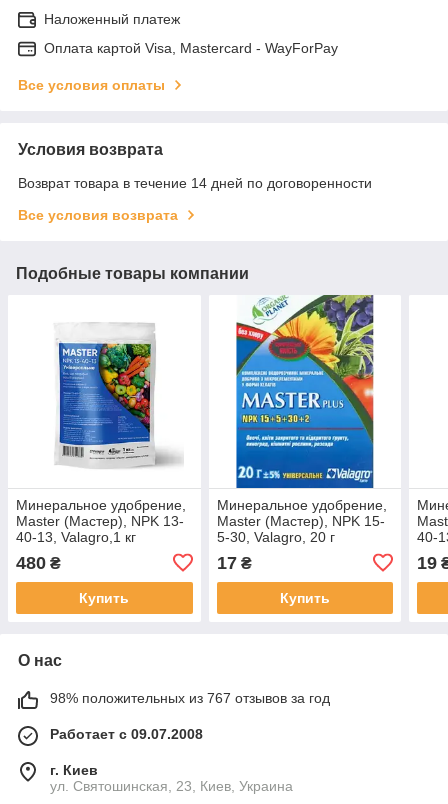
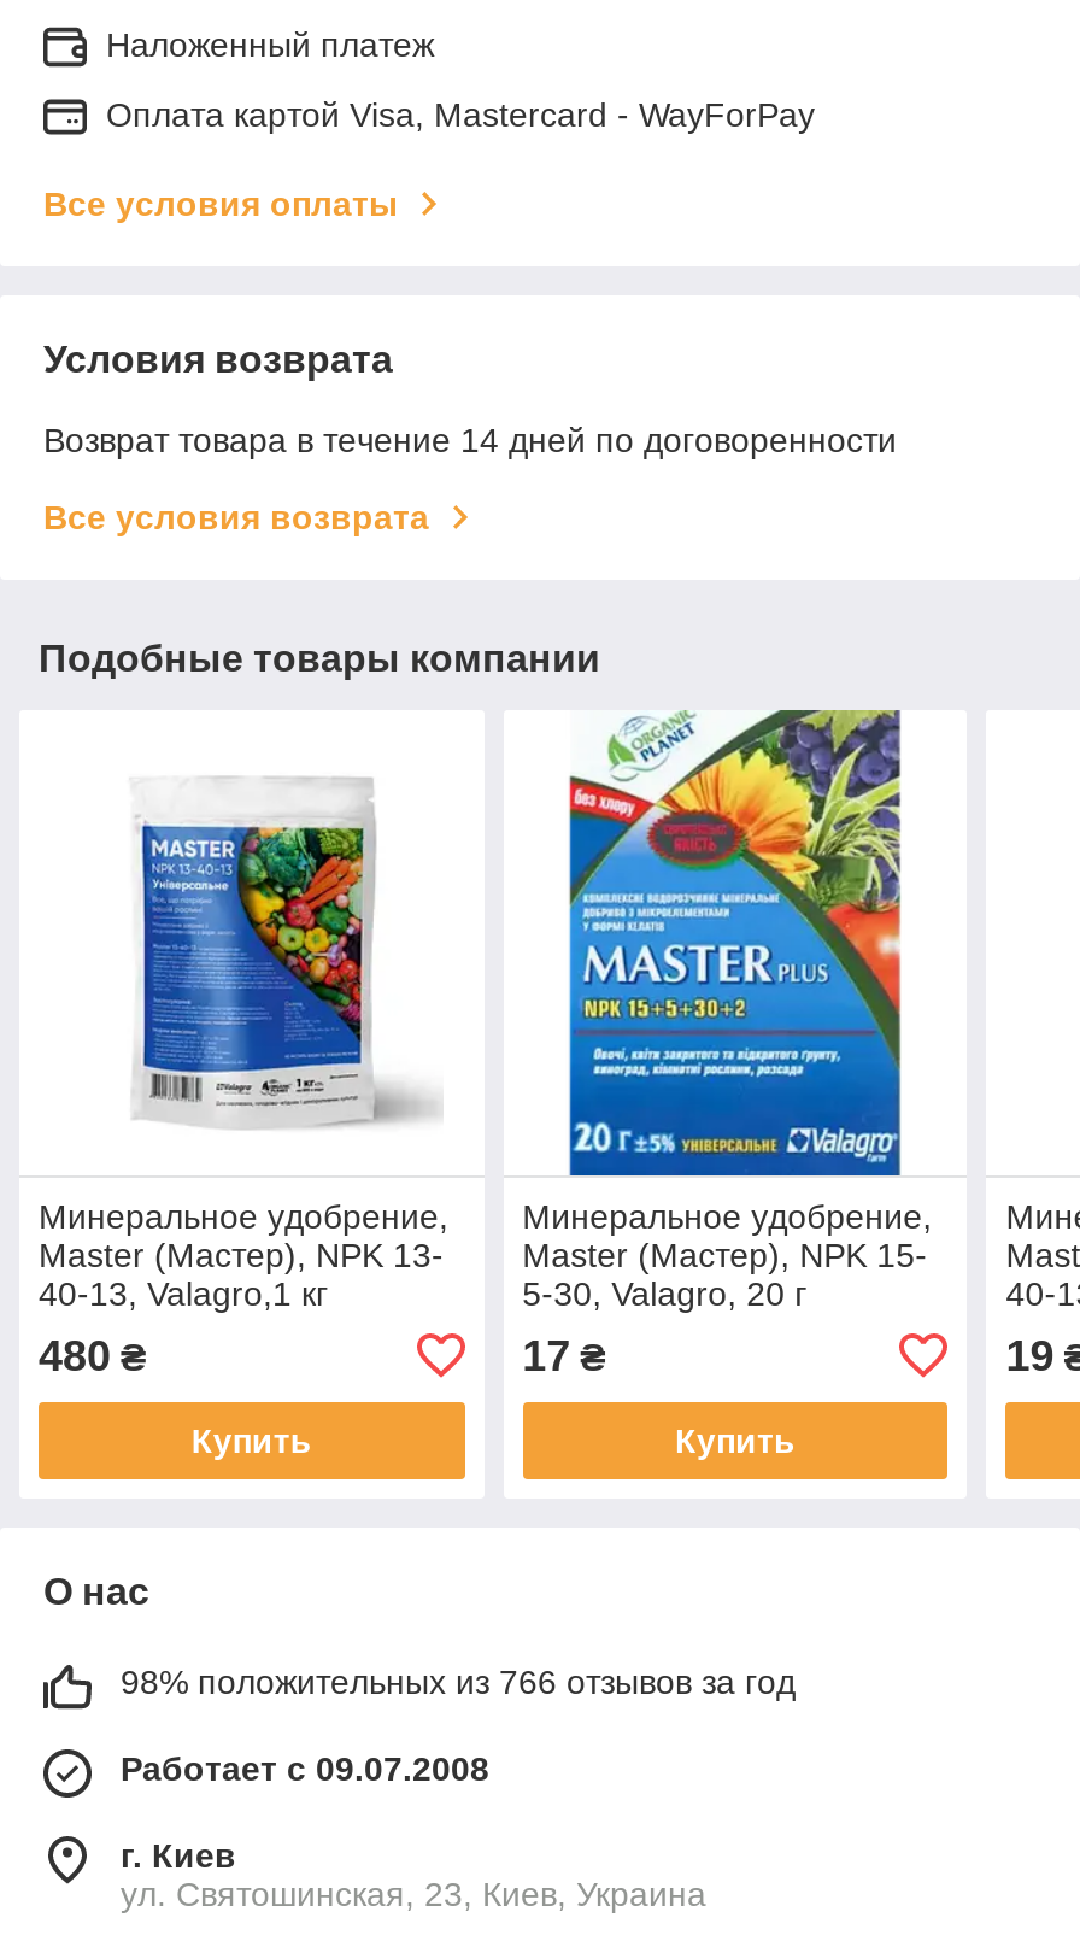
[50,690,330,706] 98% положительных из 767 отзывов за год -> [121,1662,796,1701] 98% положительных из 766 отзывов за год

